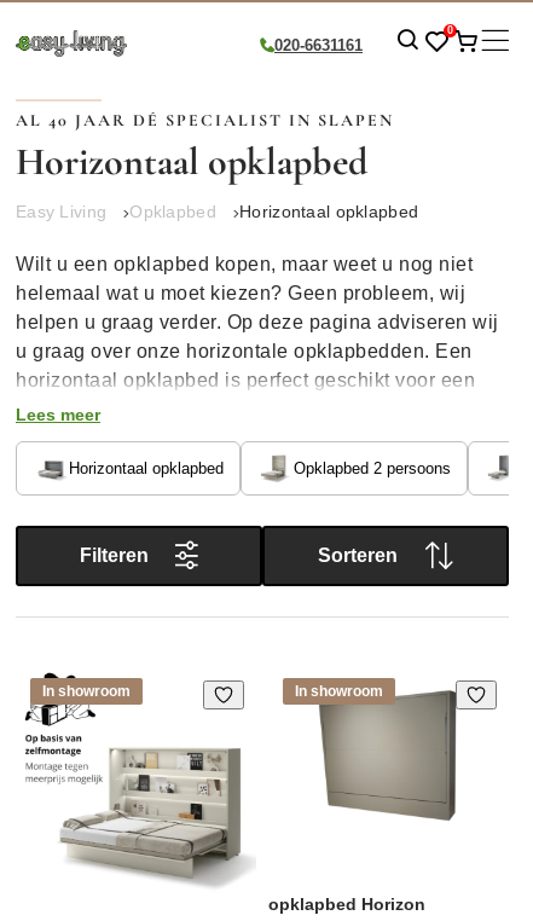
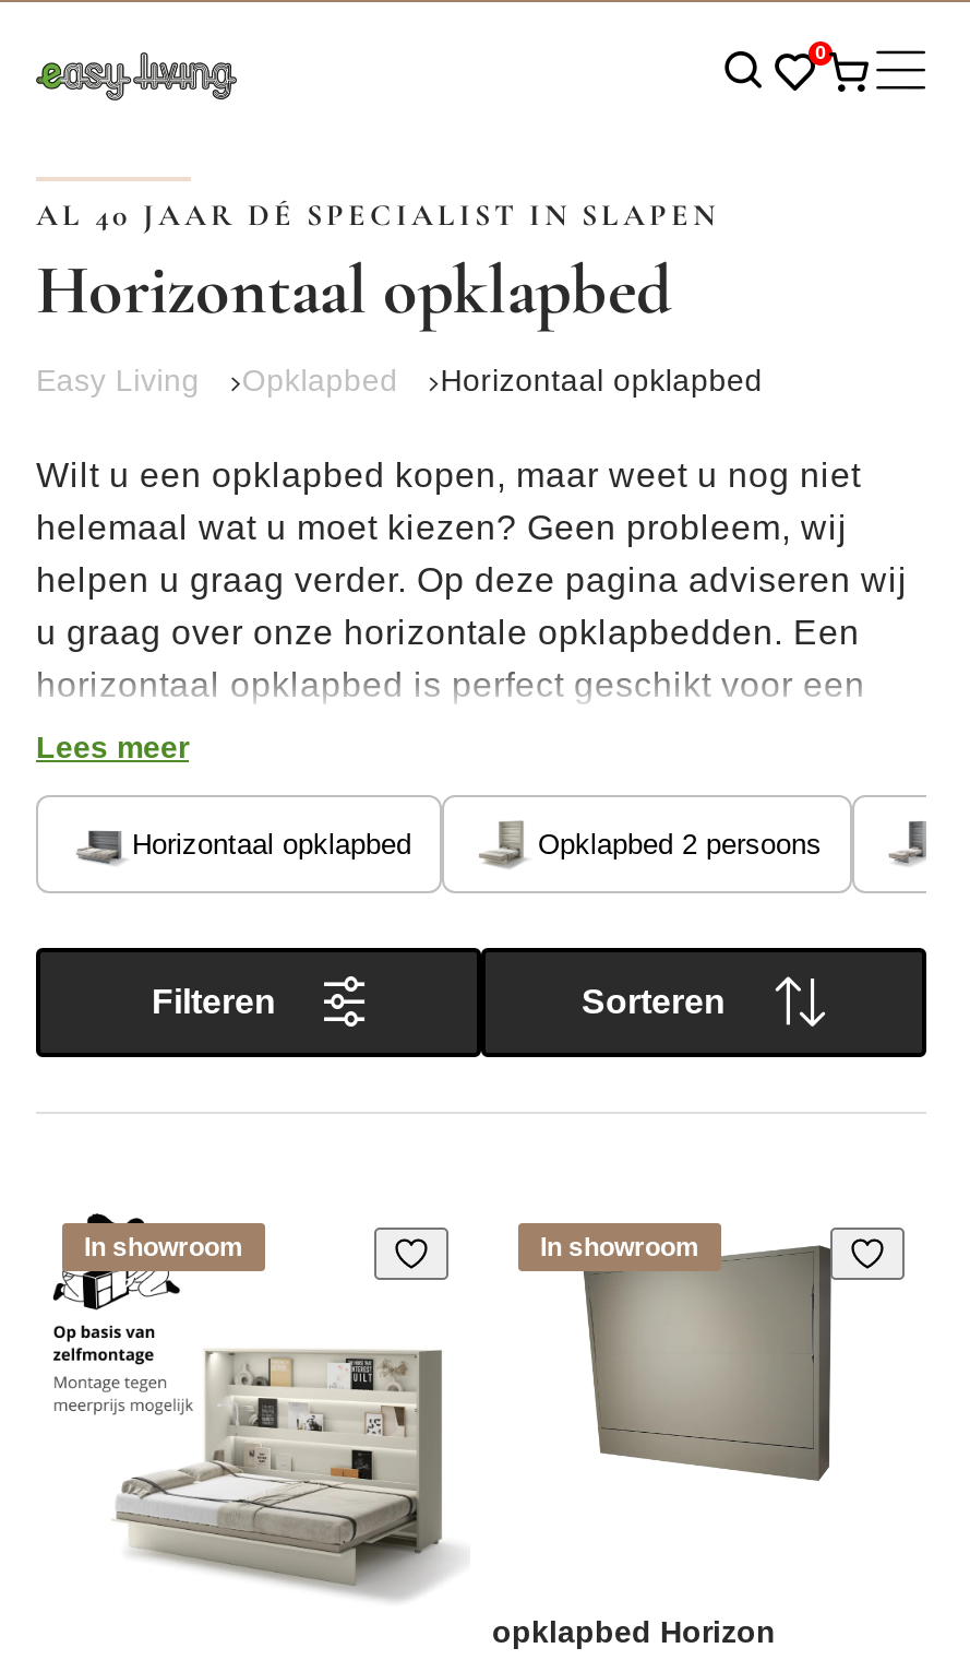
[274,36,363,54] 020-6631161 -> none

